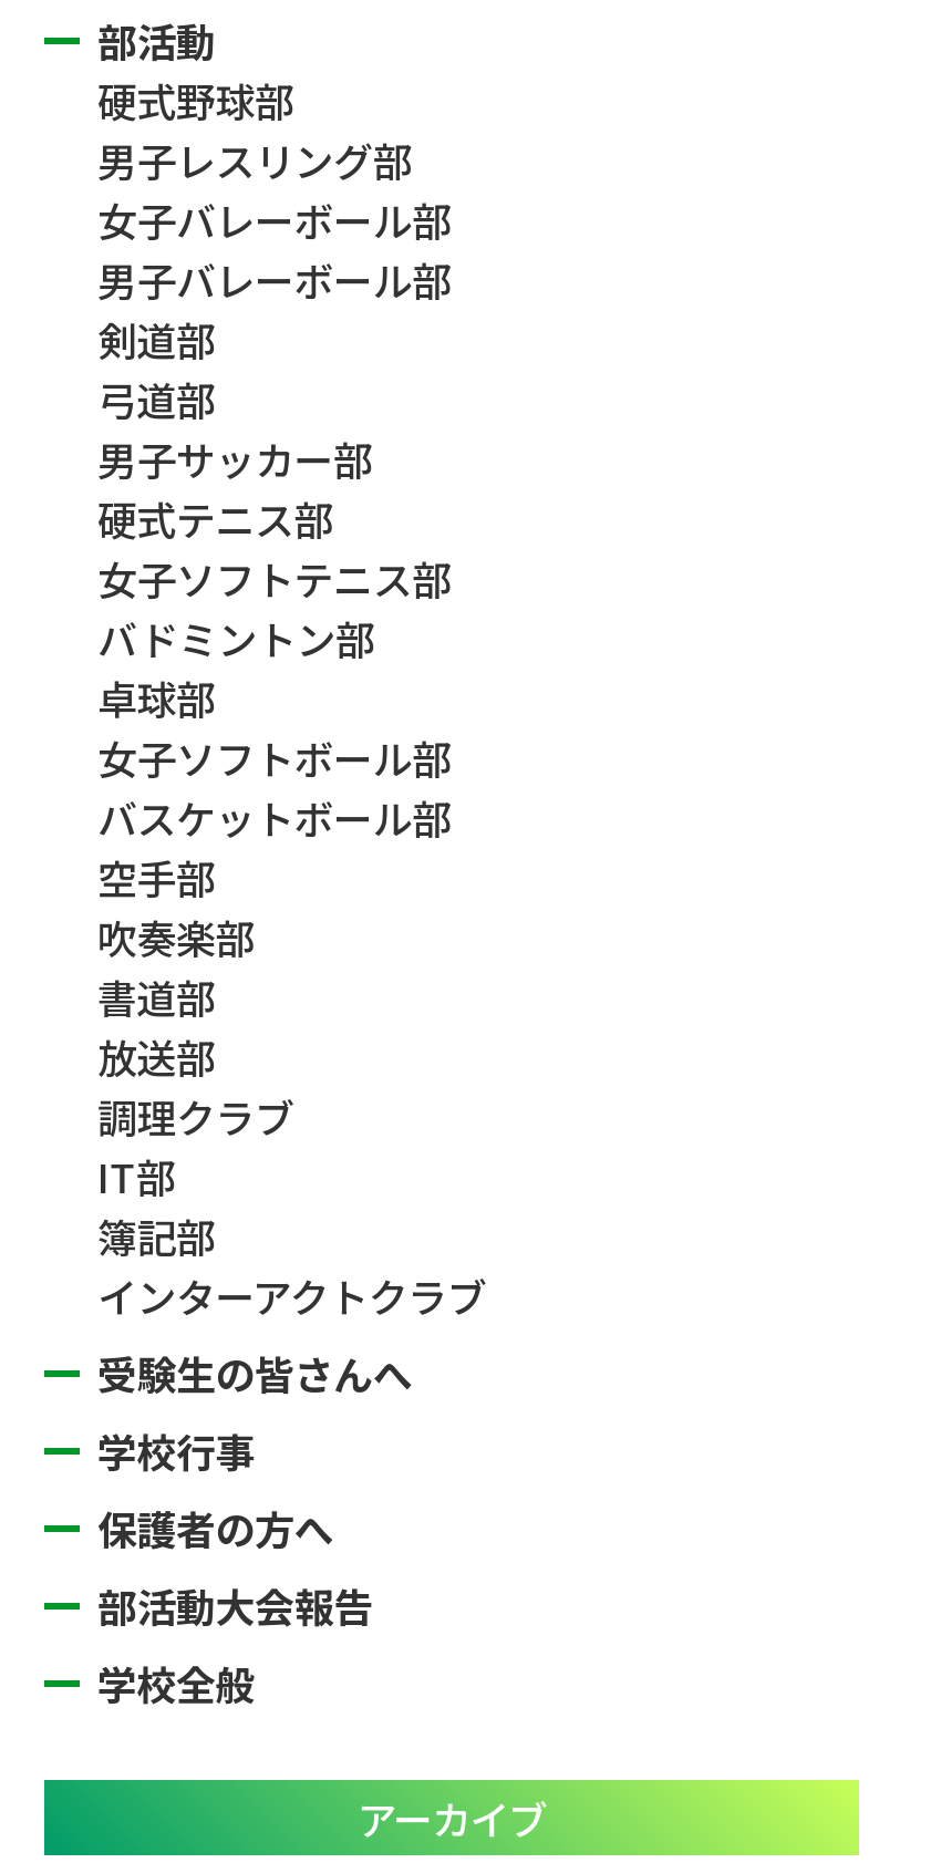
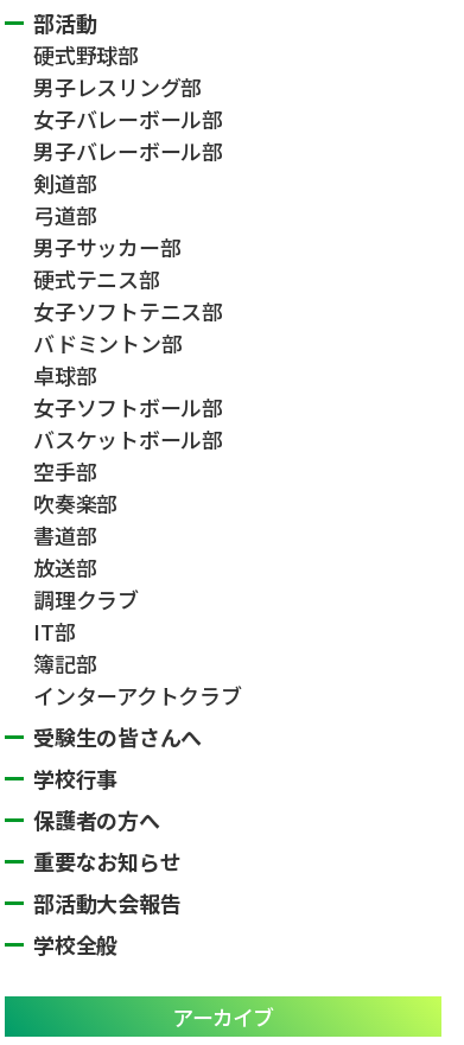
none -> [33,845,181,876] 重要なお知らせ

